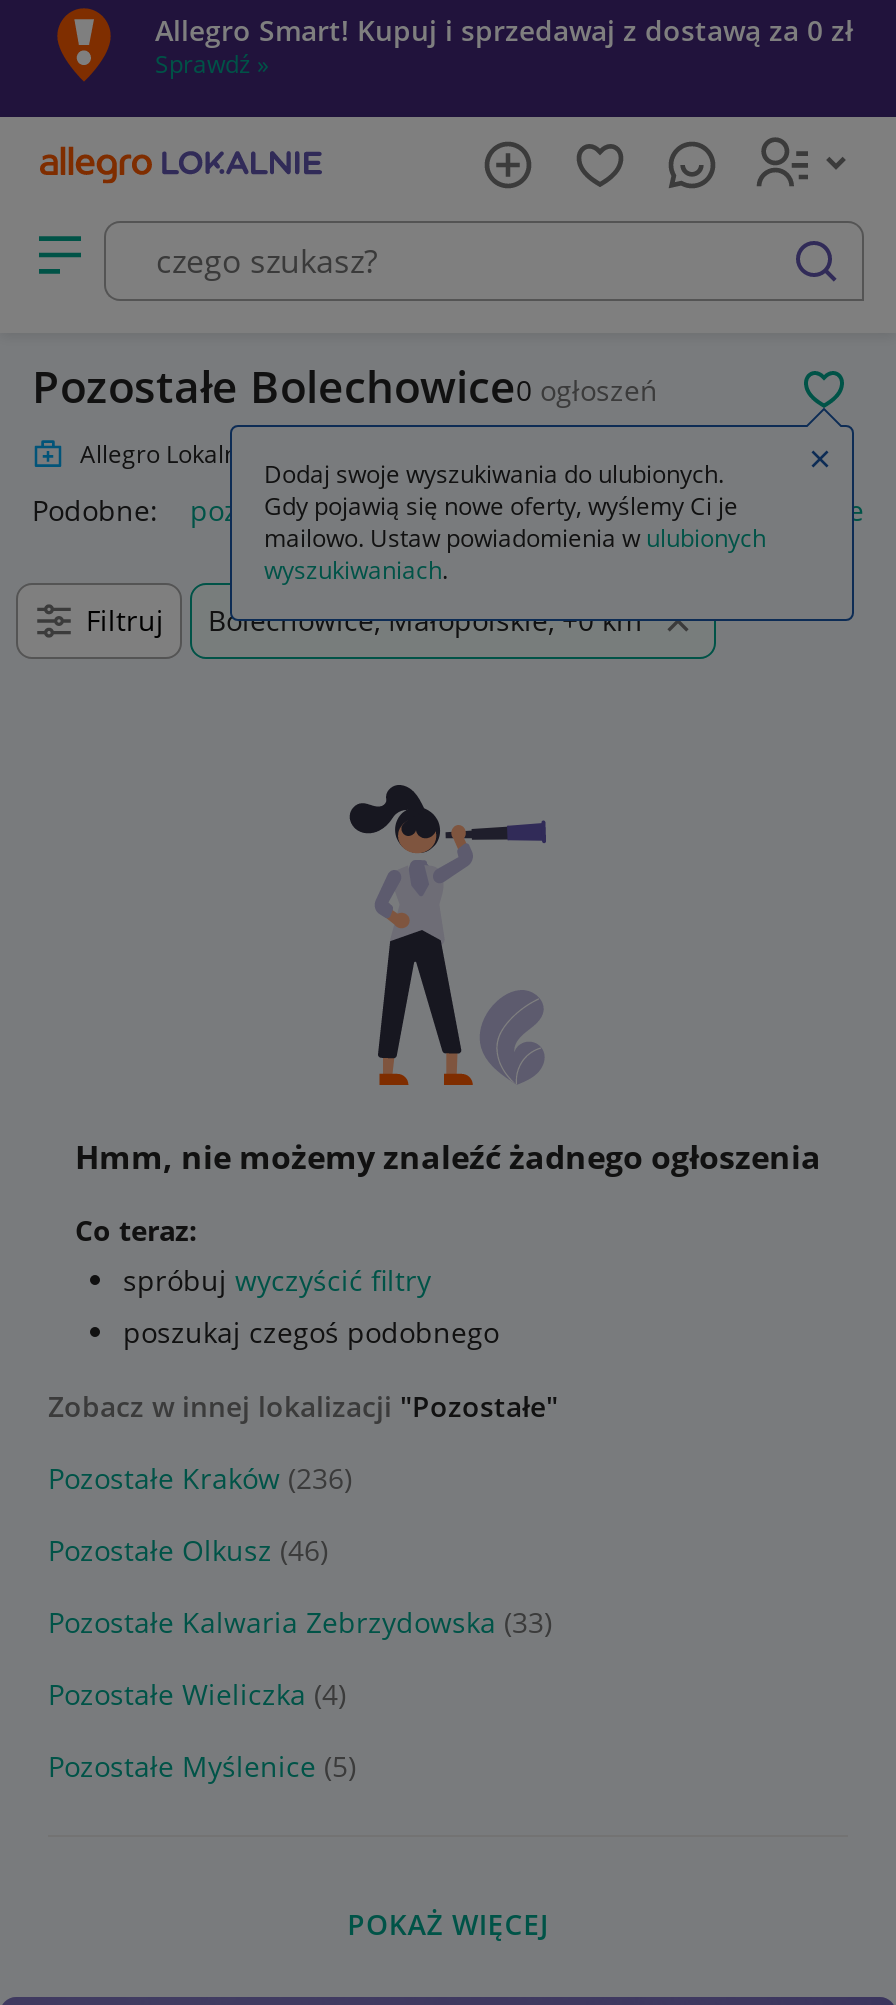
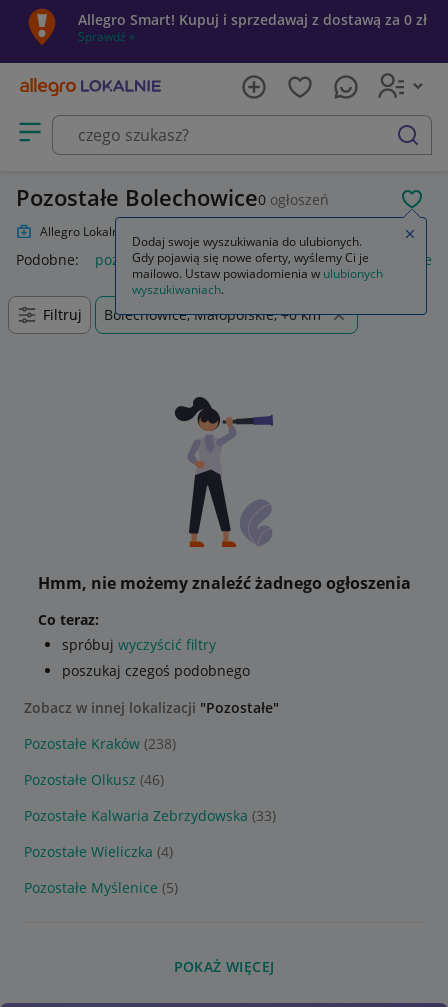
[48,1459,352,1497] Pozostałe Kraków (236) -> [24,734,176,753] Pozostałe Kraków (238)

